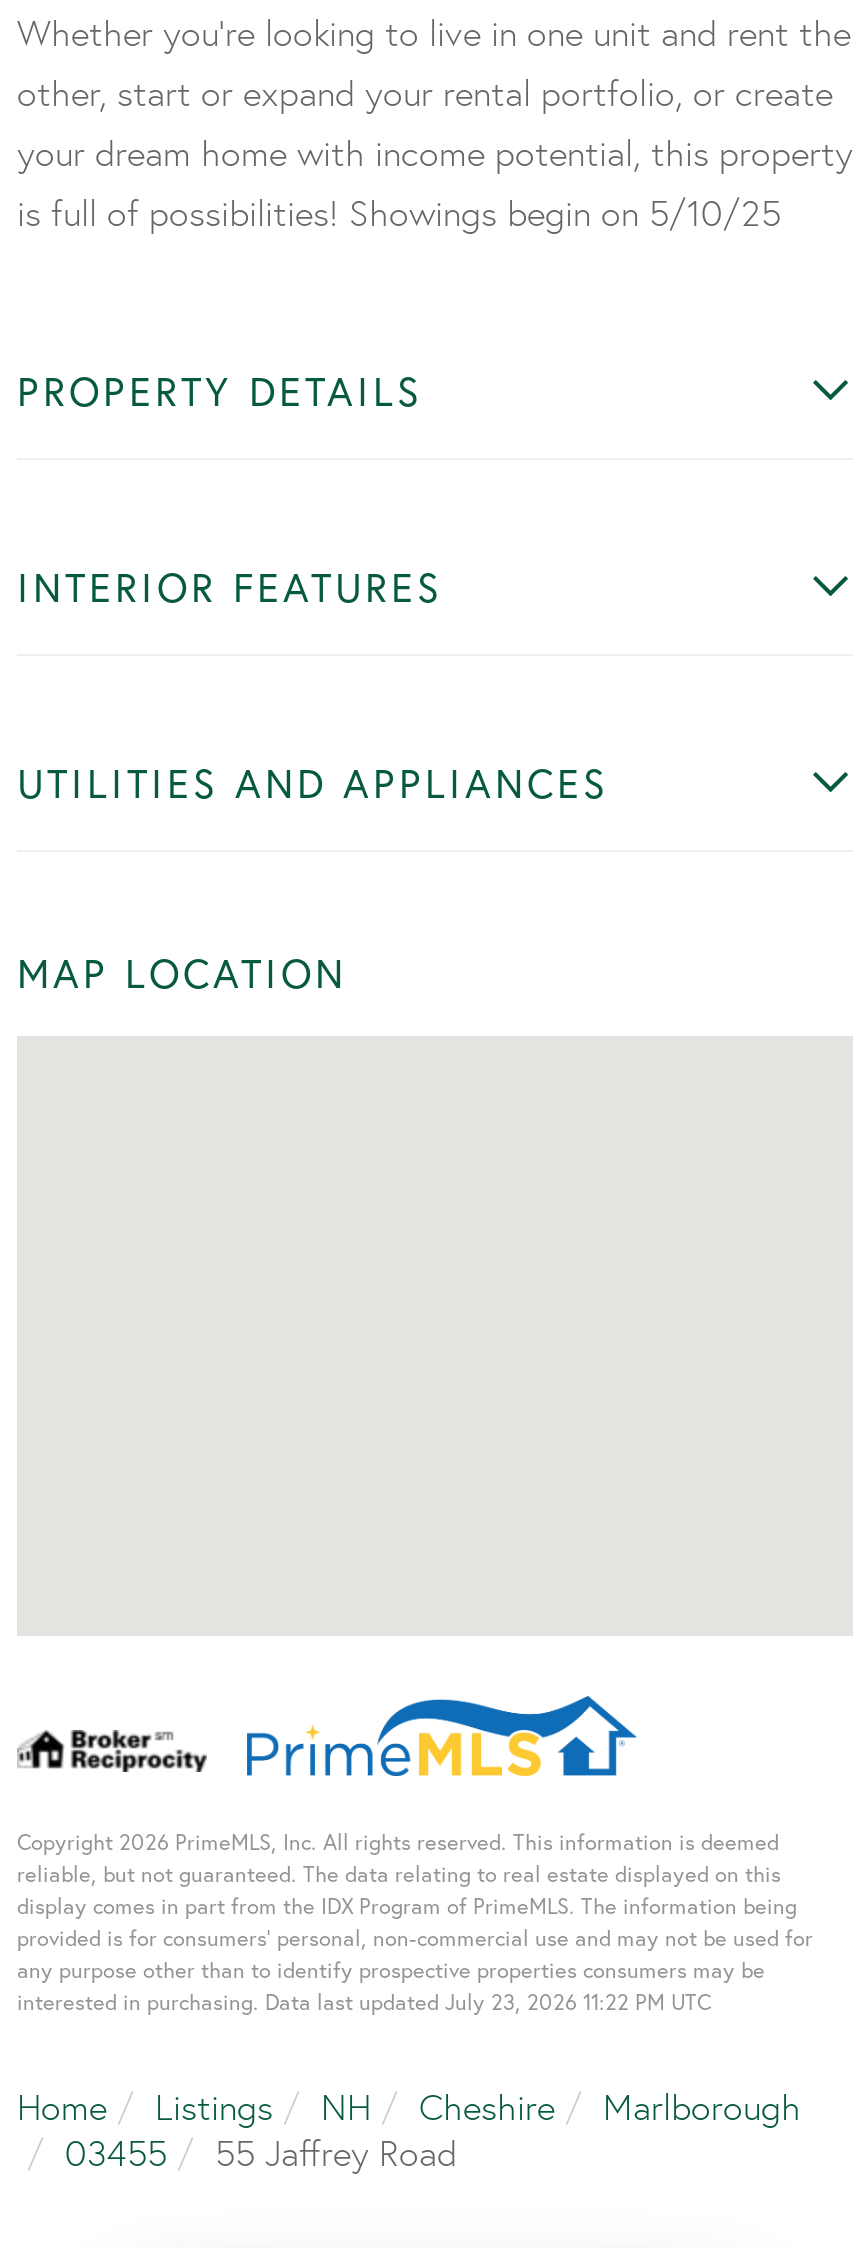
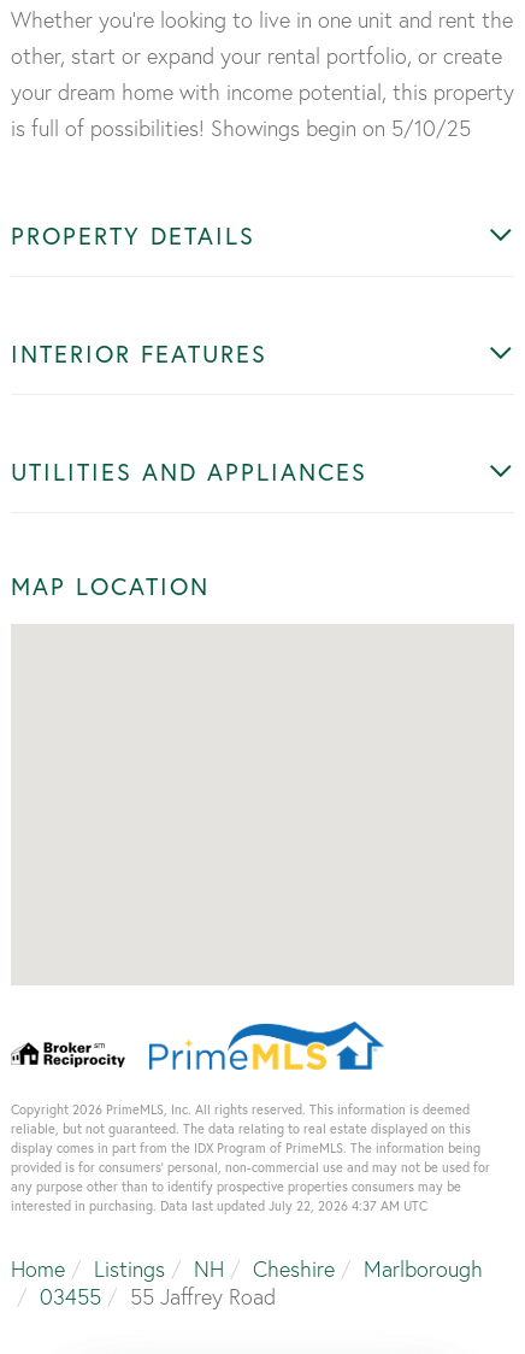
[17,1987,711,2015] interested in purchasing. Data last updated July 23, 2026 11:22 PM UTC -> [11,1197,427,1214] interested in purchasing. Data last updated July 22, 2026 4:37 AM UTC

